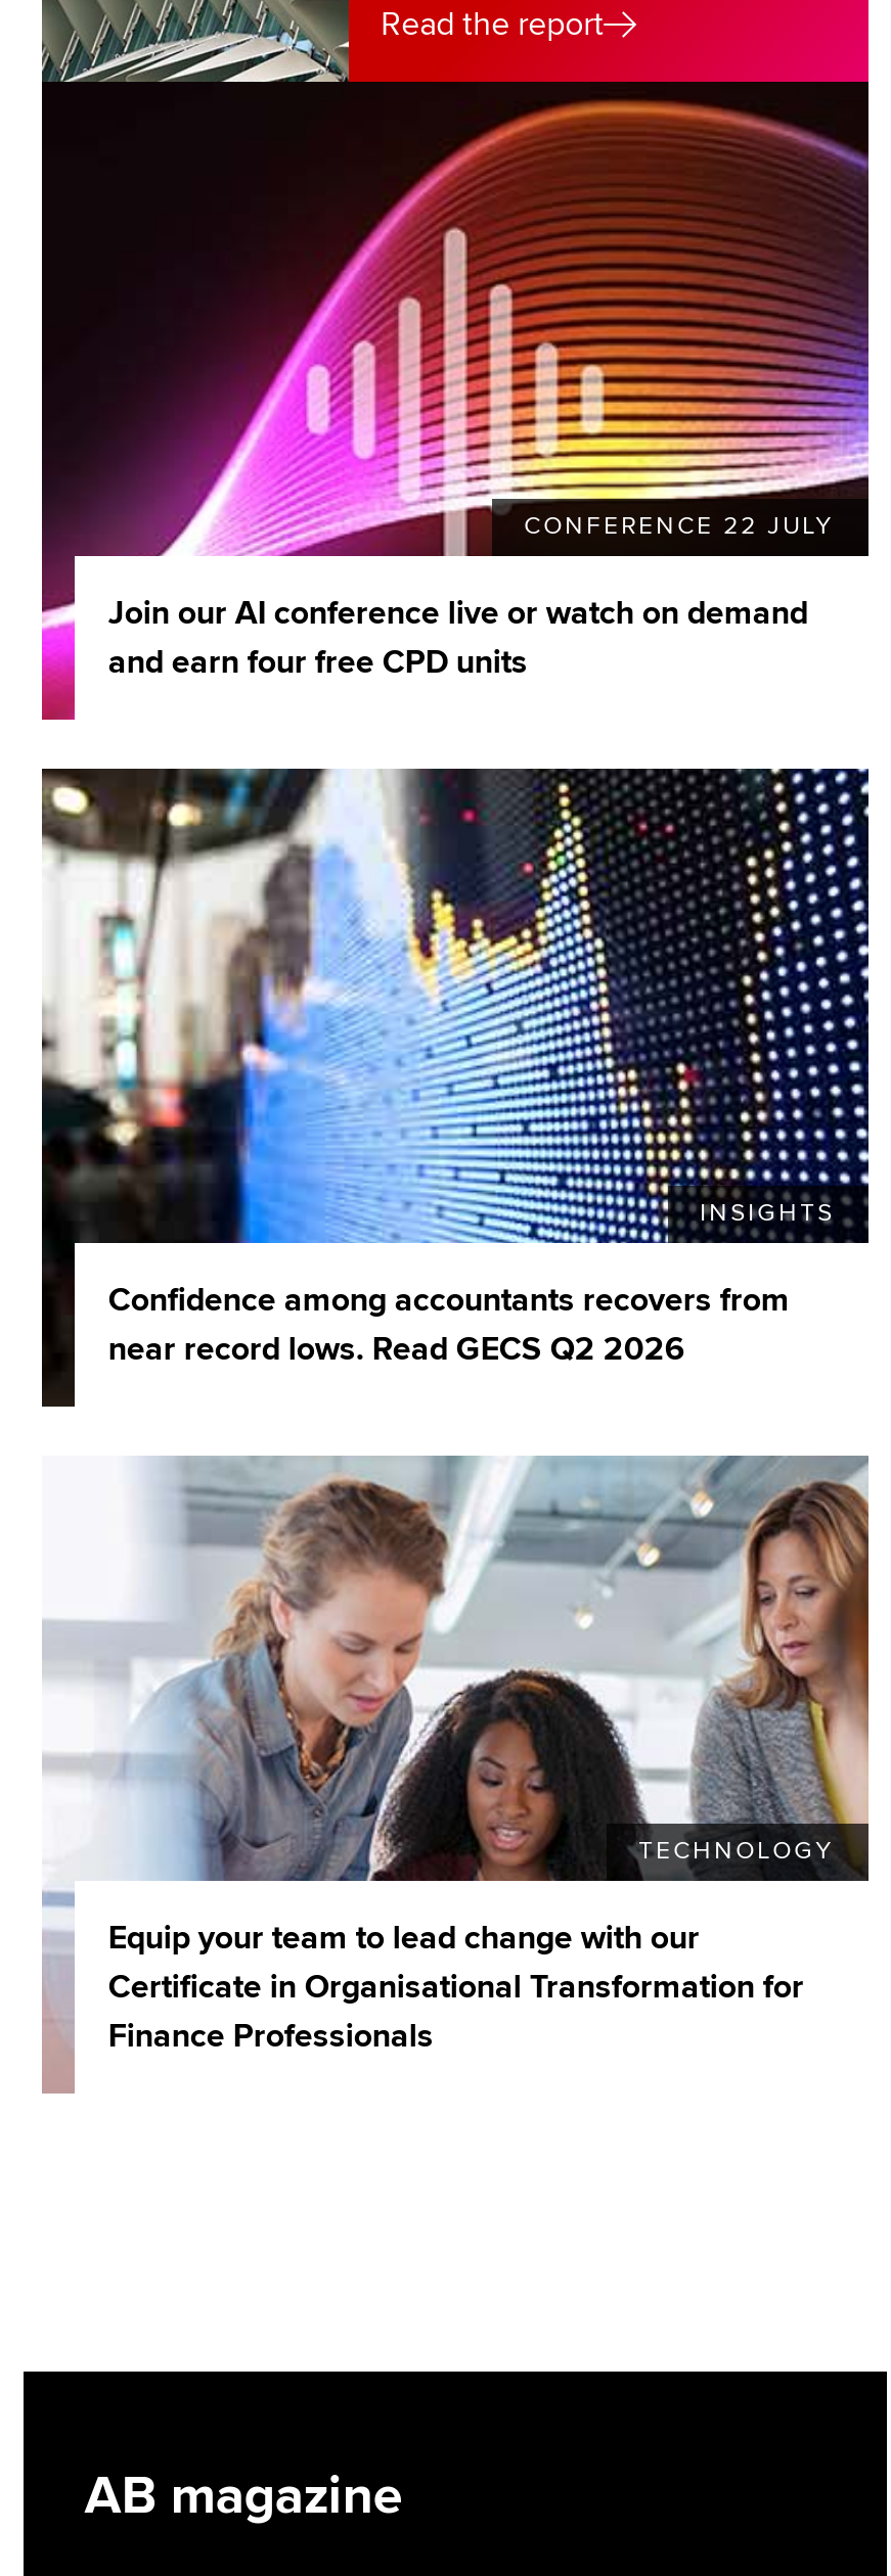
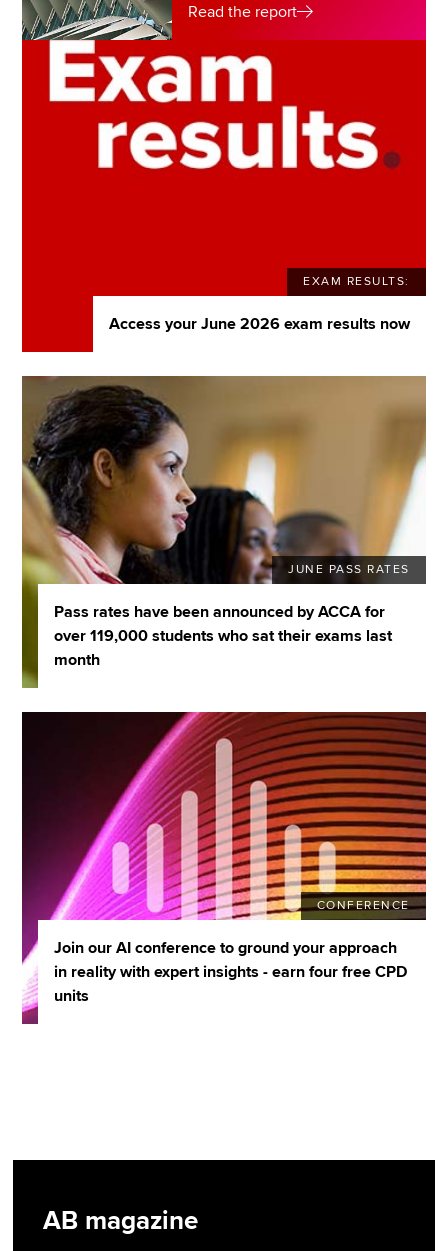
[40,80,871,722] [image] | CONFERENCE 22 JULY -> [21,39,427,353] [image] | EXAM RESULTS:
[108,592,808,682] Join our AI conference live or watch on demand | and earn four free CPD units -> [109,314,410,334] Access your June 2026 exam results now
[40,767,871,1409] [image] | INSIGHTS -> [21,375,427,689] [image] | JUNE PASS RATES
[108,1279,790,1369] Confidence among accountants recovers from | near record lows. Read GECS Q2 2026 -> [54,602,392,670] Pass rates have been announced by ACCA for | over 119,000 students who sat their exams last | month
[42,1454,871,2091] [image] | TECHNOLOGY -> [21,711,427,1024] [image] | CONFERENCE
[108,1917,804,2056] Equip your team to lead change with our | Certificate in Organisational Transformation for | Finance Professionals -> [54,938,407,1006] Join our AI conference to ground your approach | in reality with expert insights - earn four free CPD | units

